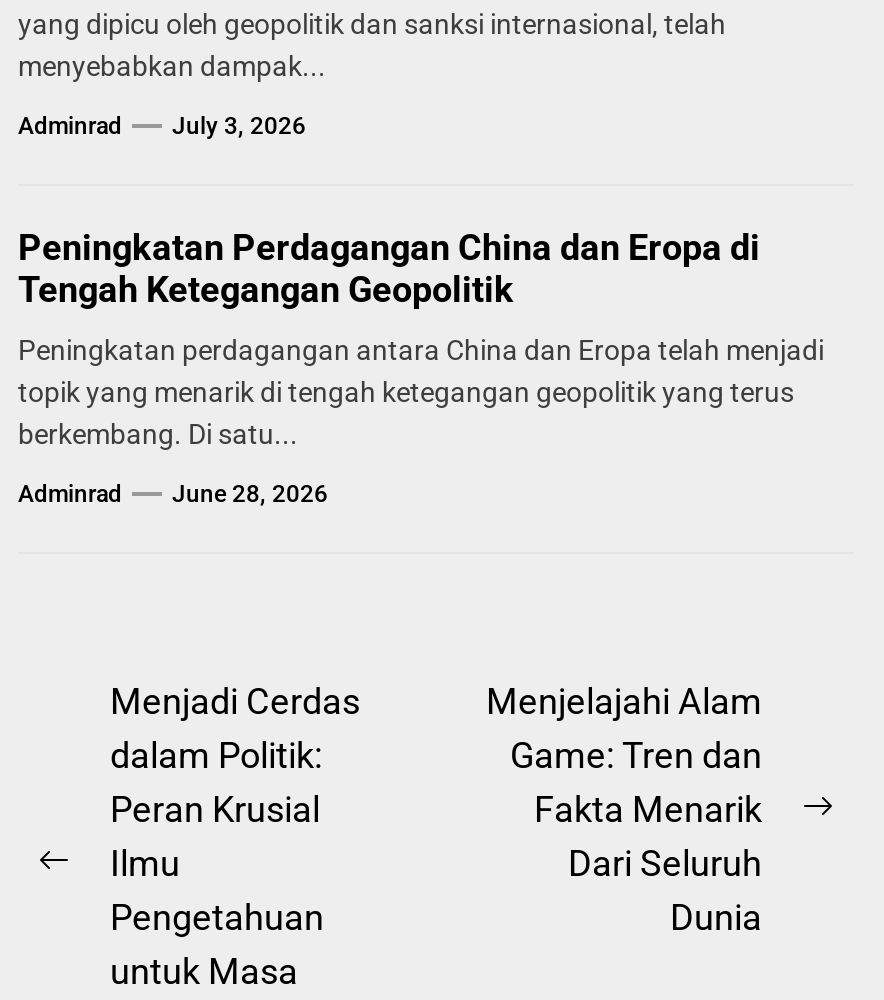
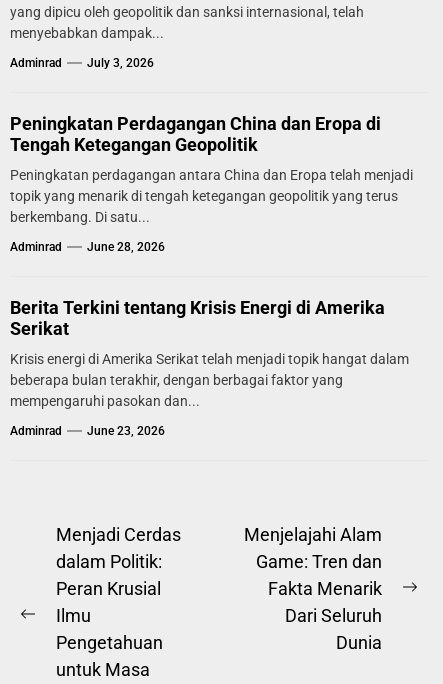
none -> [10,297,409,438] Berita Terkini tentang Krisis Energi di Amerika | Serikat | Krisis energi di Amerika Serikat telah menjadi topik hangat dalam | beberapa bulan terakhir, dengan berbagai faktor yang | mempengaruhi pasokan dan... | Adminrad | June 23, 2026

